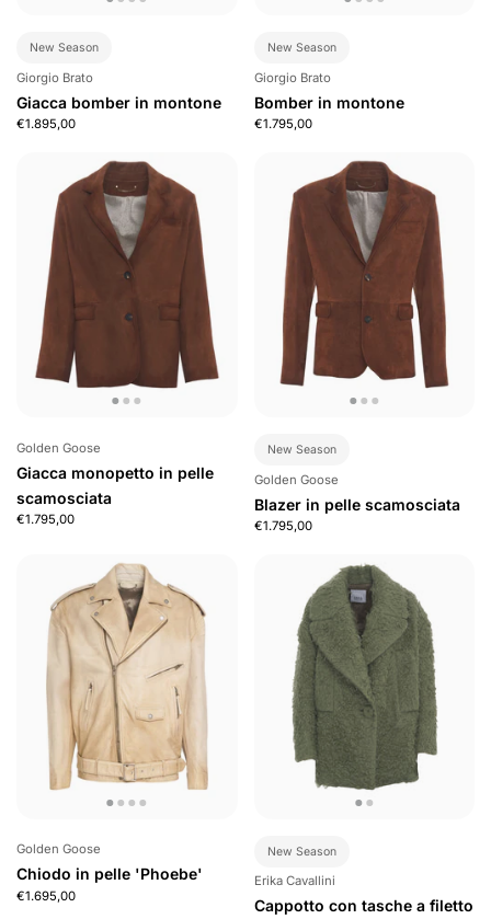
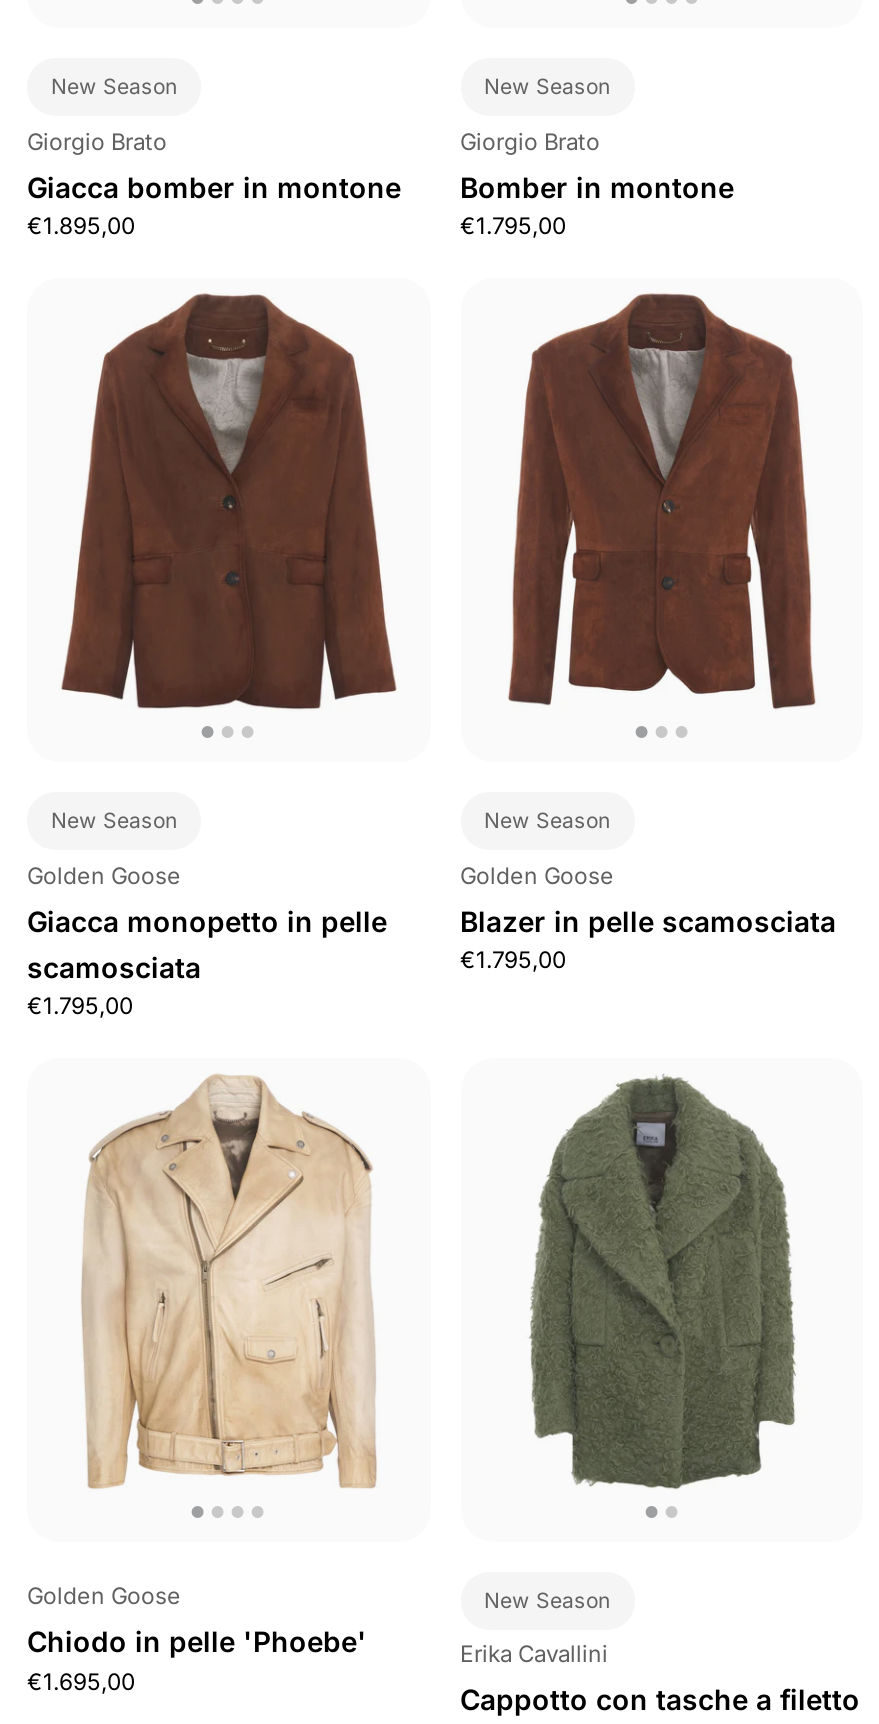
none -> [51,808,177,834] New Season

